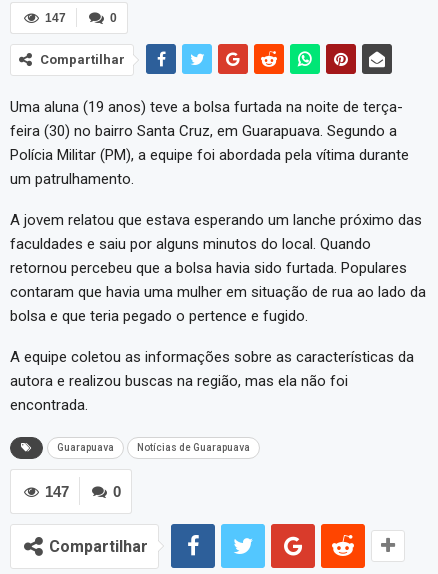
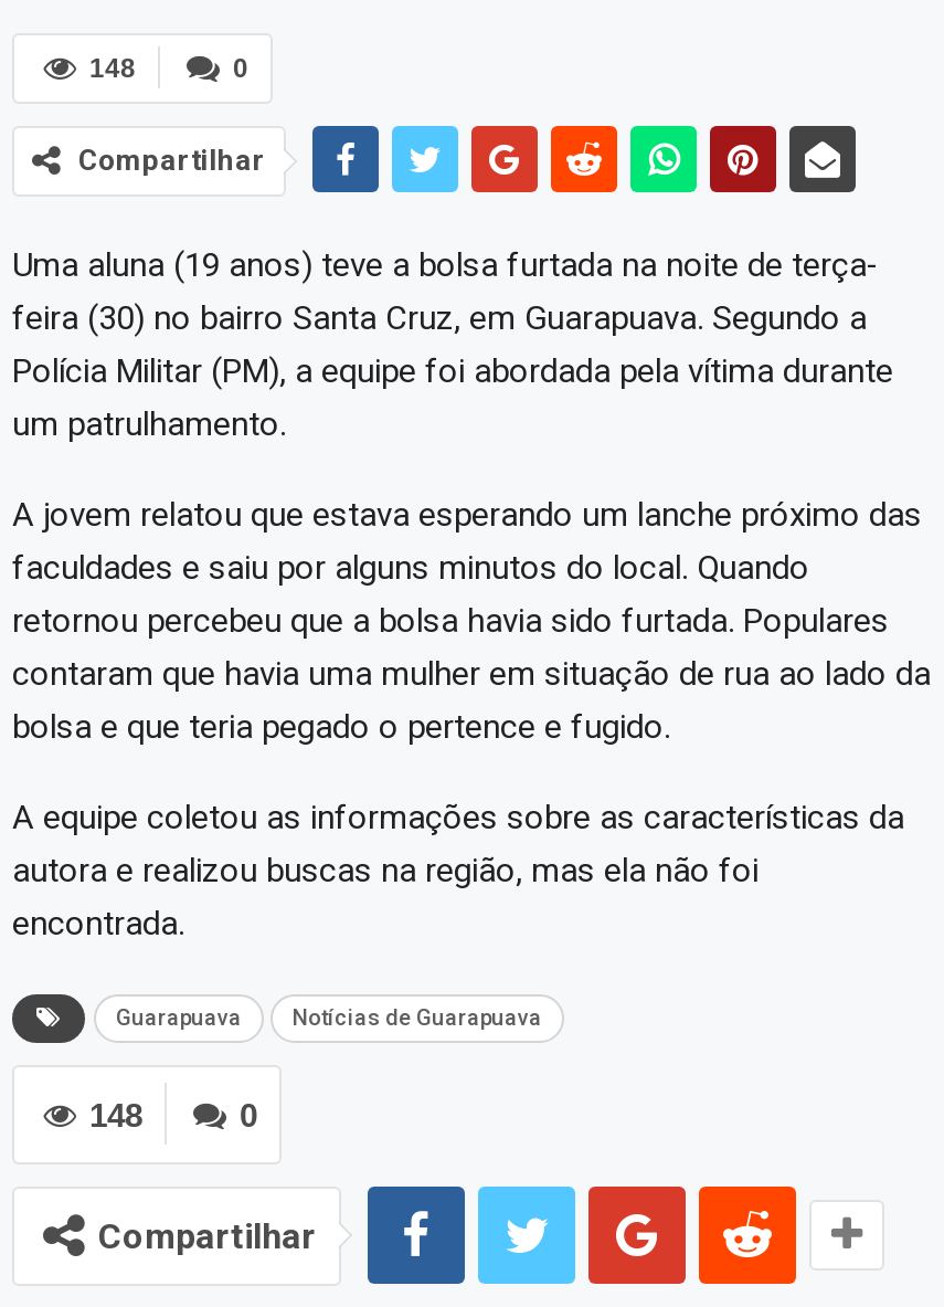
[45,11,66,25] 147 -> [89,52,136,83] 148
[45,483,69,500] 147 -> [89,1095,142,1133] 148

